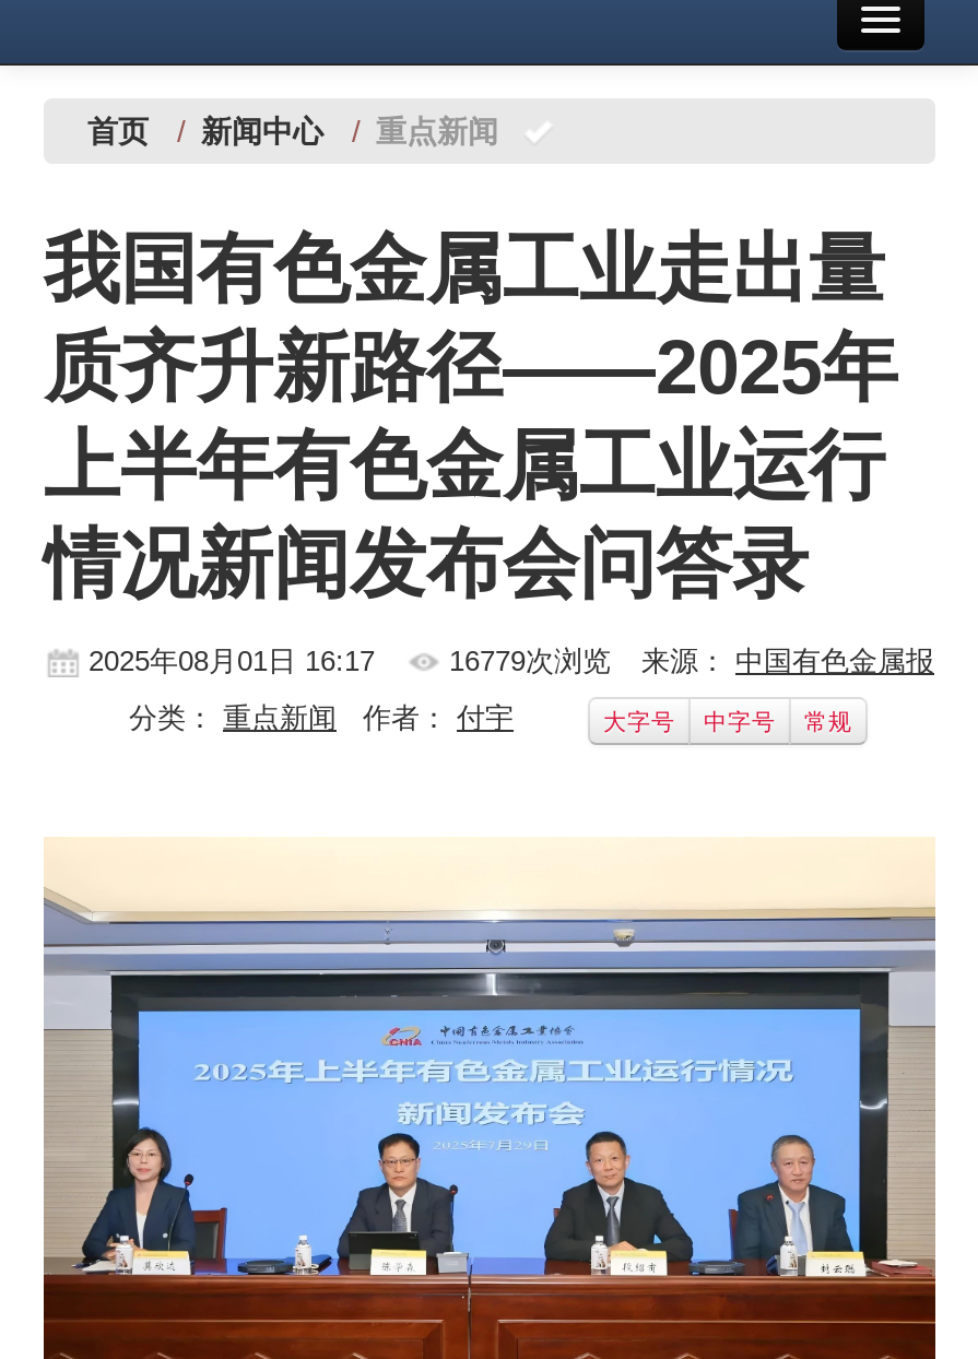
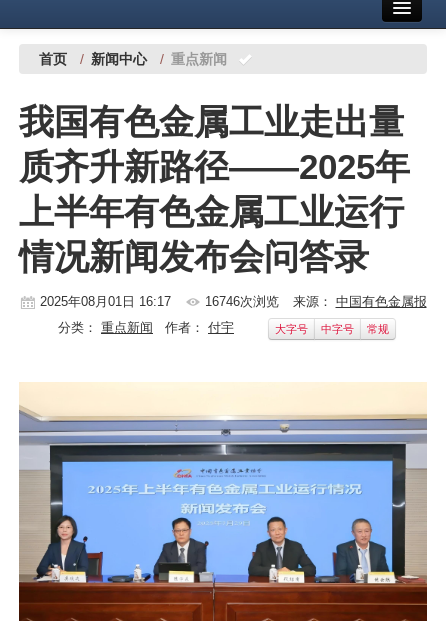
[449,645,611,677] 16779次浏览 -> [204,294,278,309] 16746次浏览

